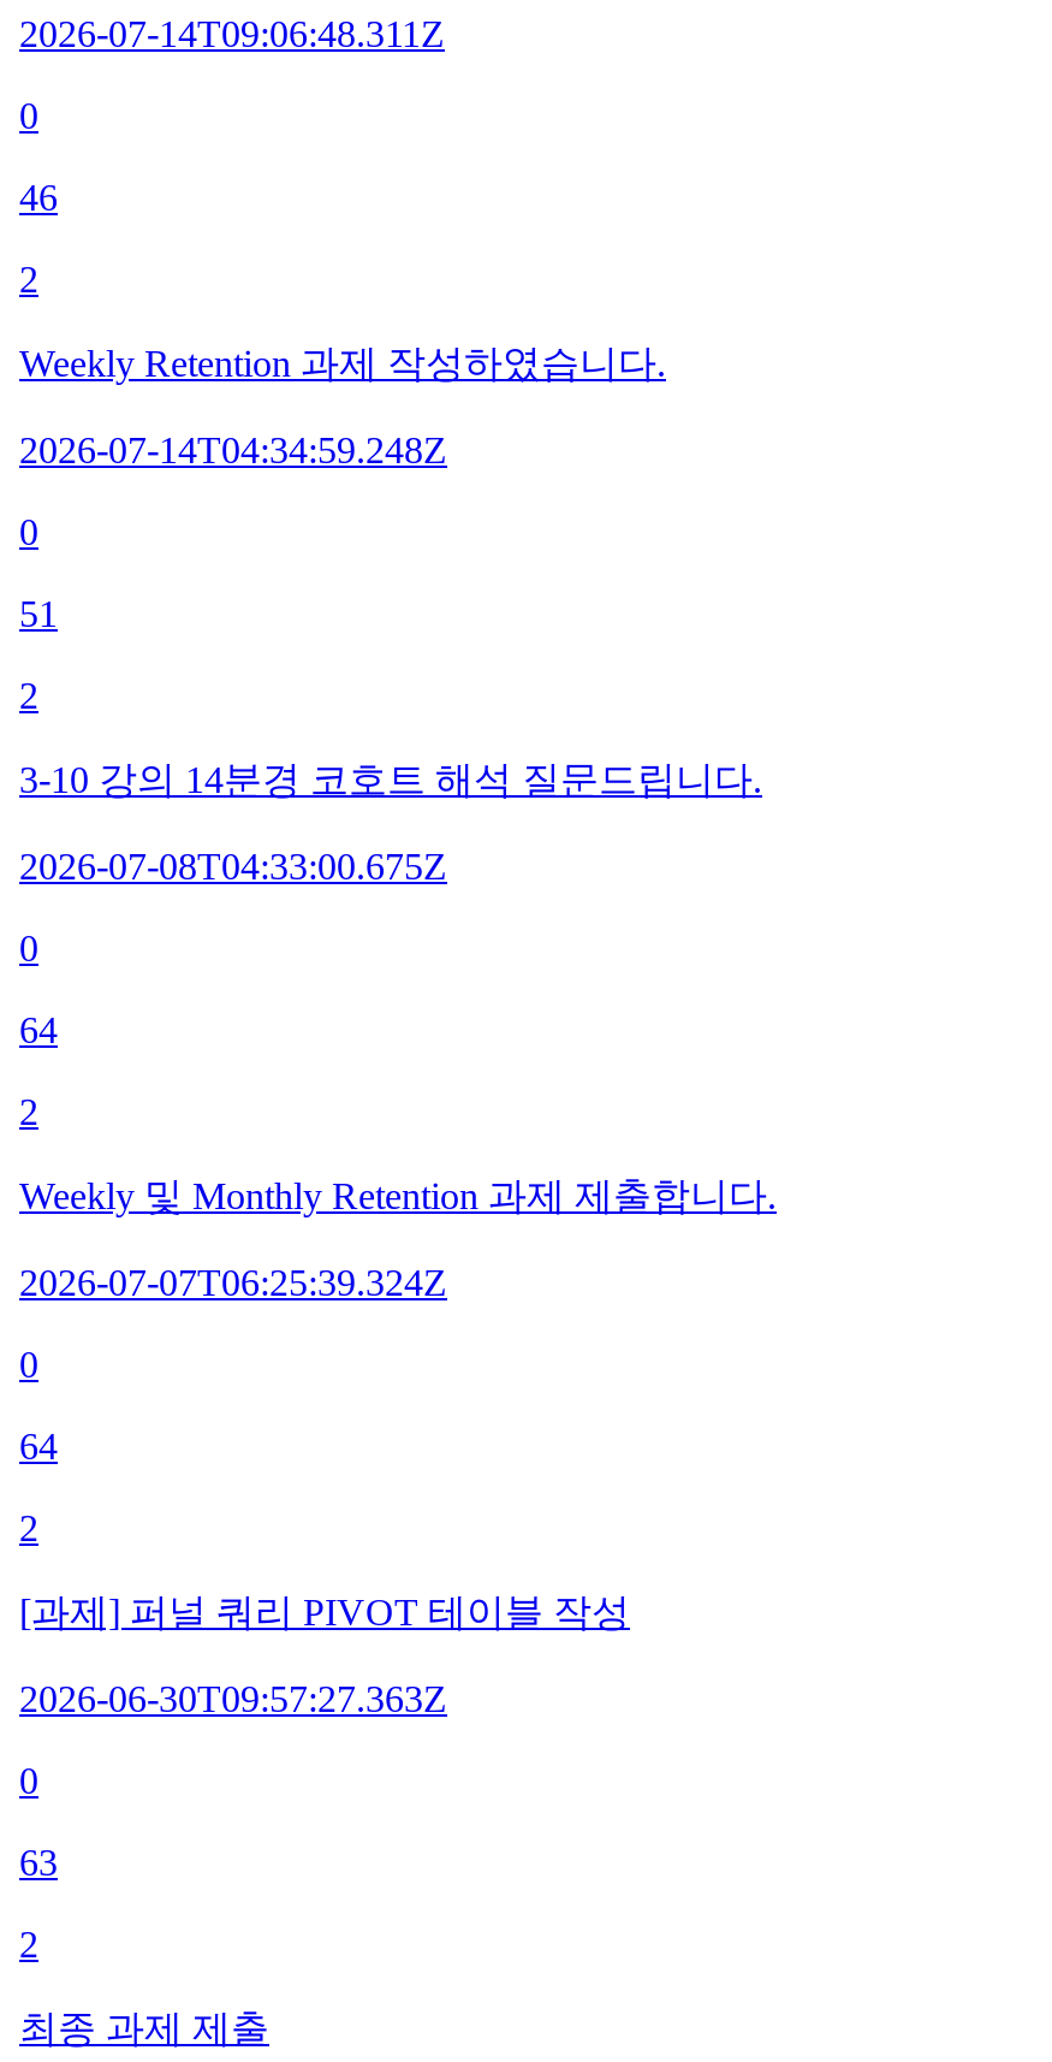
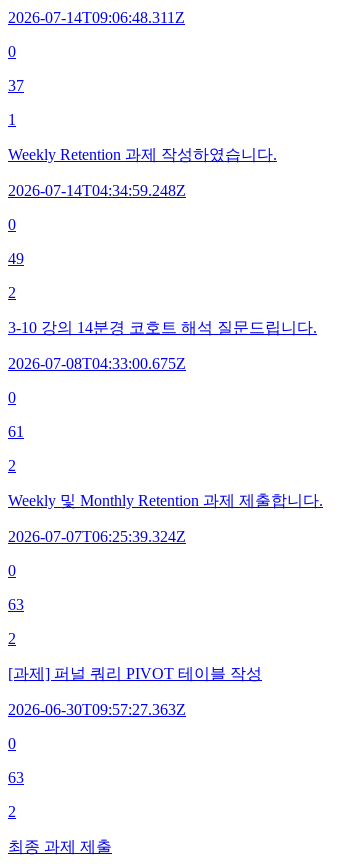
[19,177,58,218] 46 -> [8,77,24,94] 37
[19,258,38,299] 2 -> [8,111,16,128] 1
[19,593,58,634] 51 -> [8,250,24,267] 49
[19,1009,58,1050] 64 -> [8,423,24,440] 61
[19,1425,58,1466] 64 -> [8,596,24,613] 63

